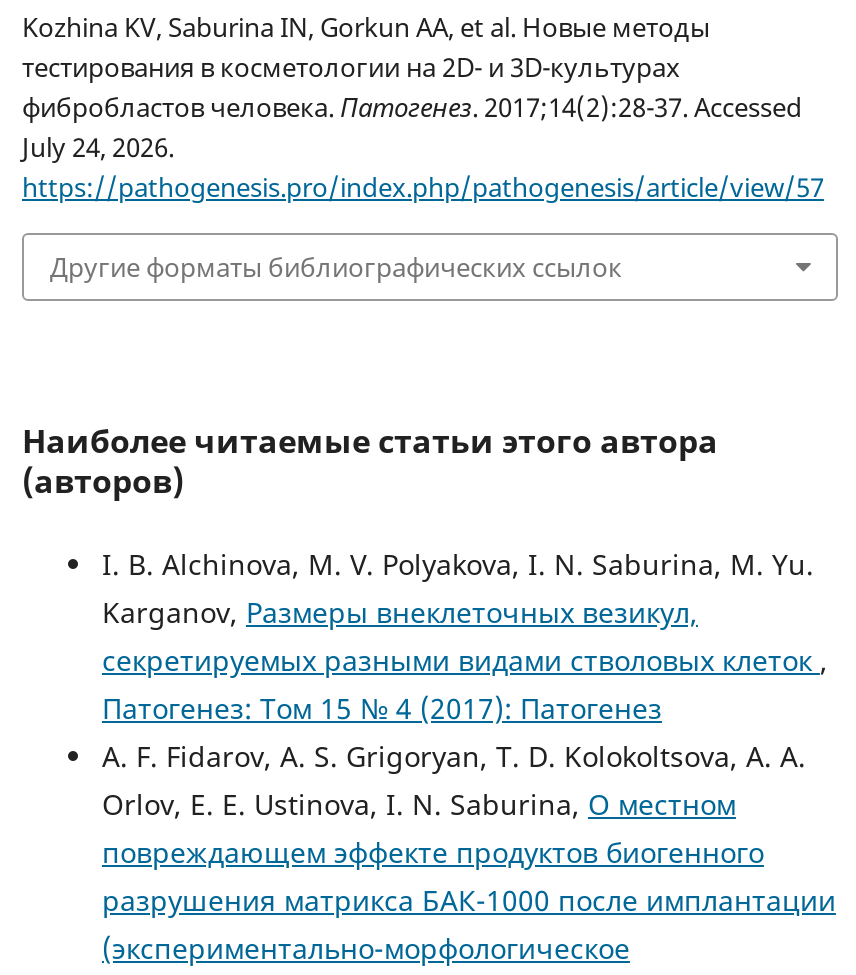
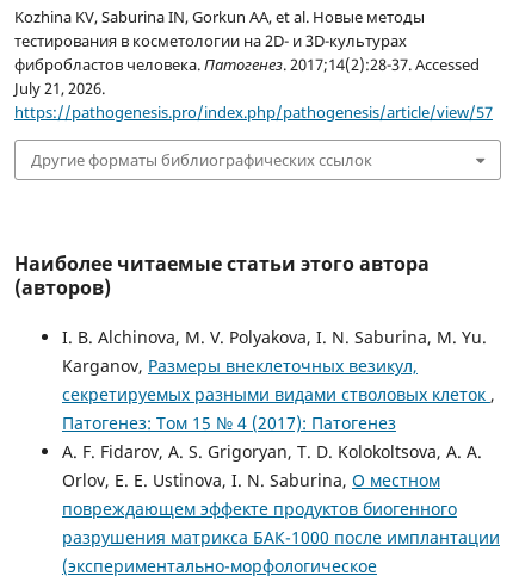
[22,129,174,165] July 24, 2026. -> [14,77,105,99] July 21, 2026.

